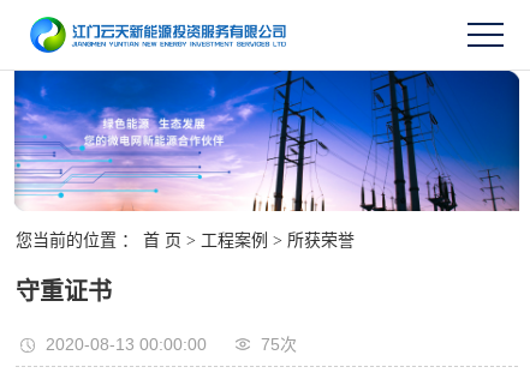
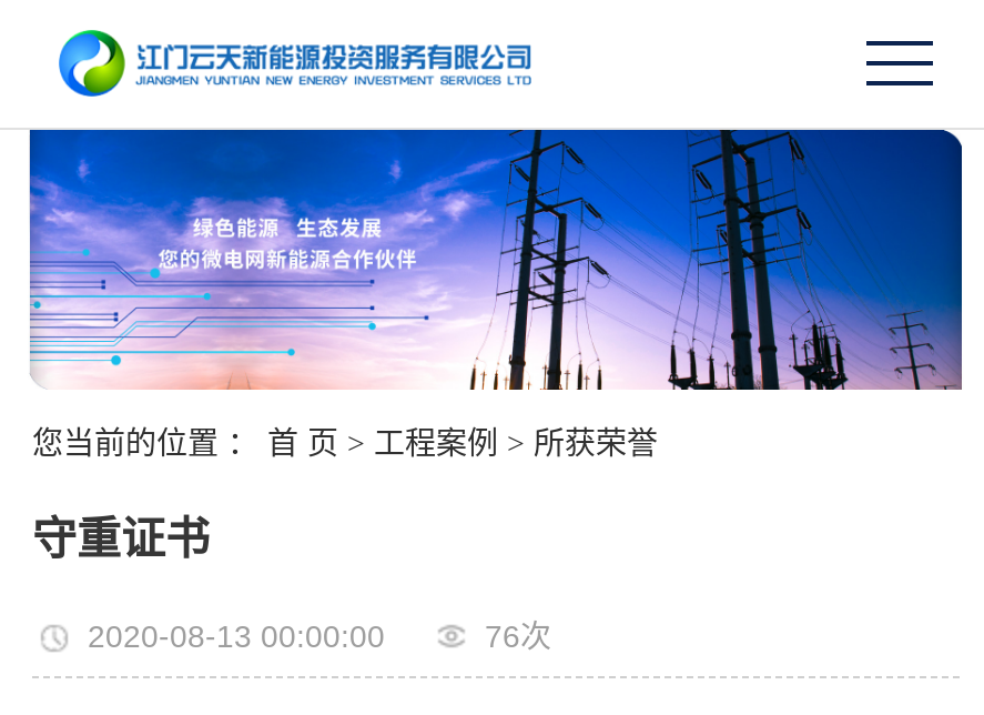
[261,334,297,353] 75次 -> [485,618,551,653] 76次

